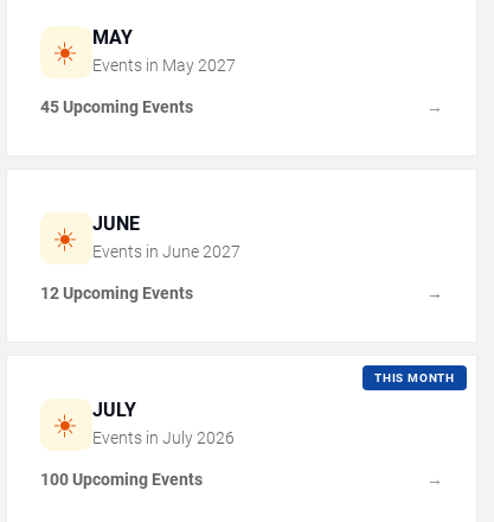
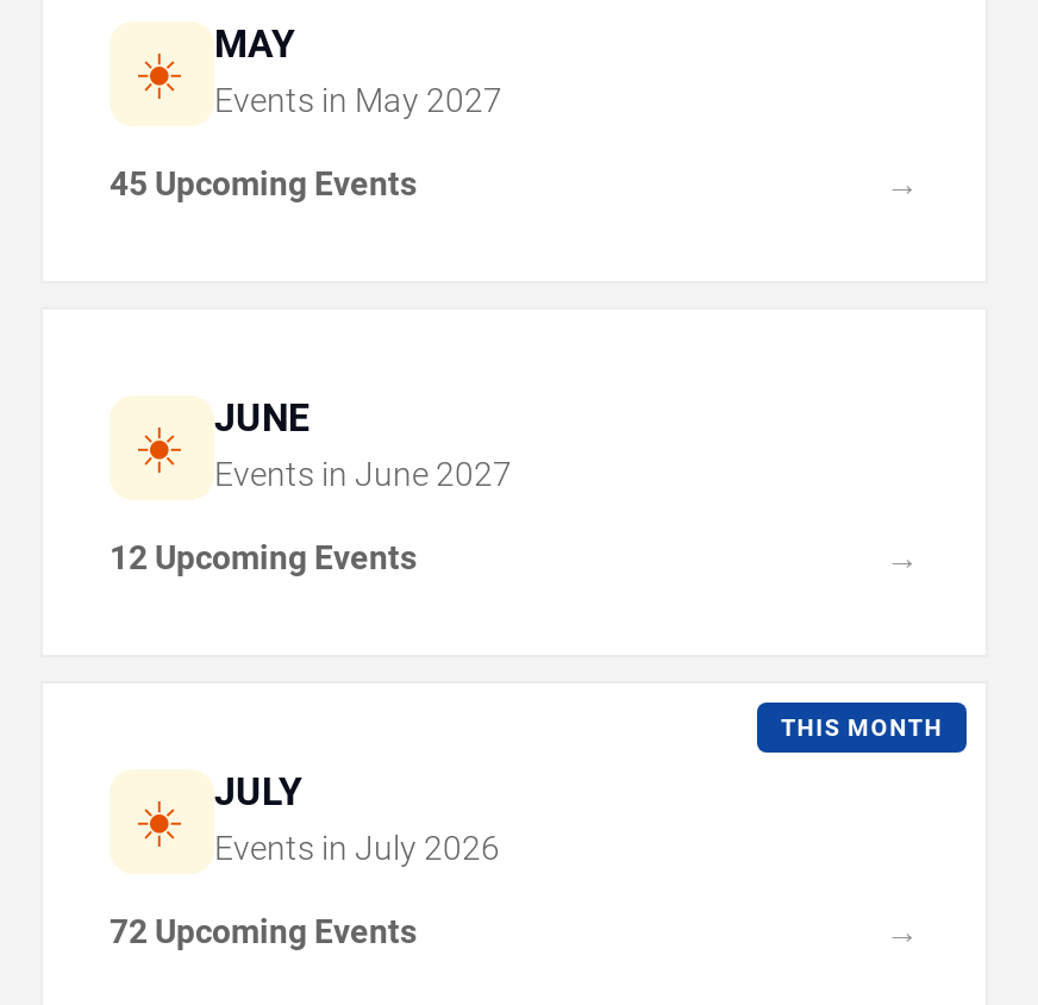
[40,469,203,488] 100 Upcoming Events -> [110,911,417,949] 72 Upcoming Events

